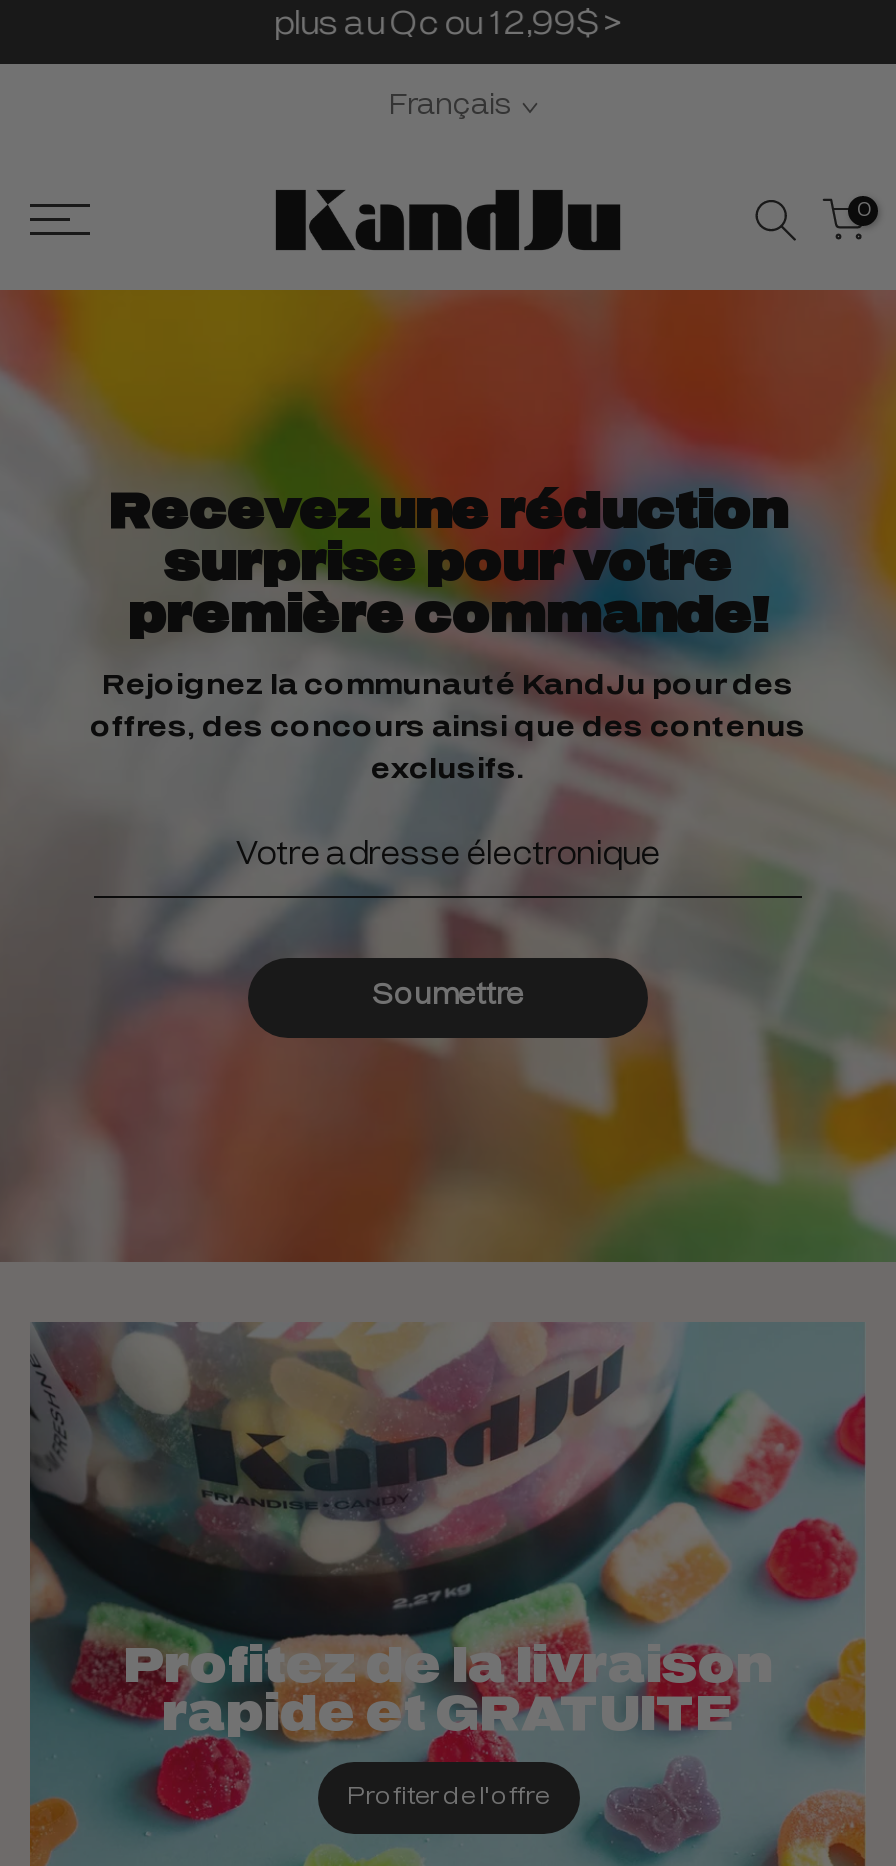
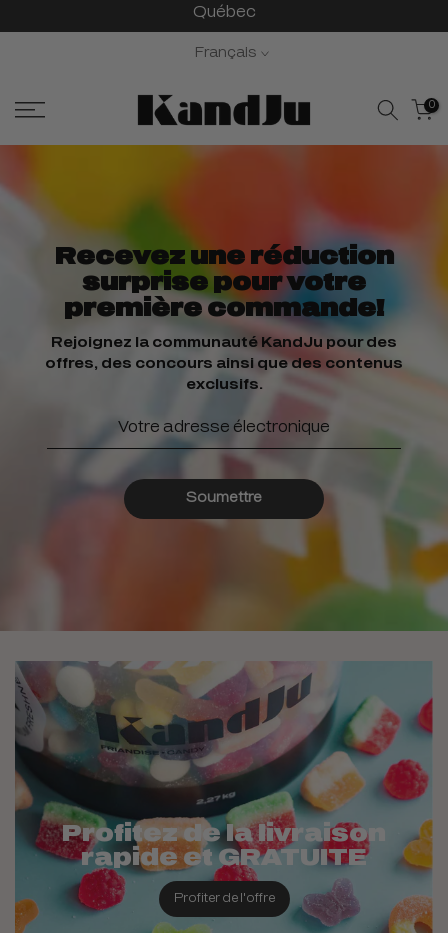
[274,10,622,42] plus au Qc ou 12,99$ > -> none
none -> [192,5,255,21] Québec

